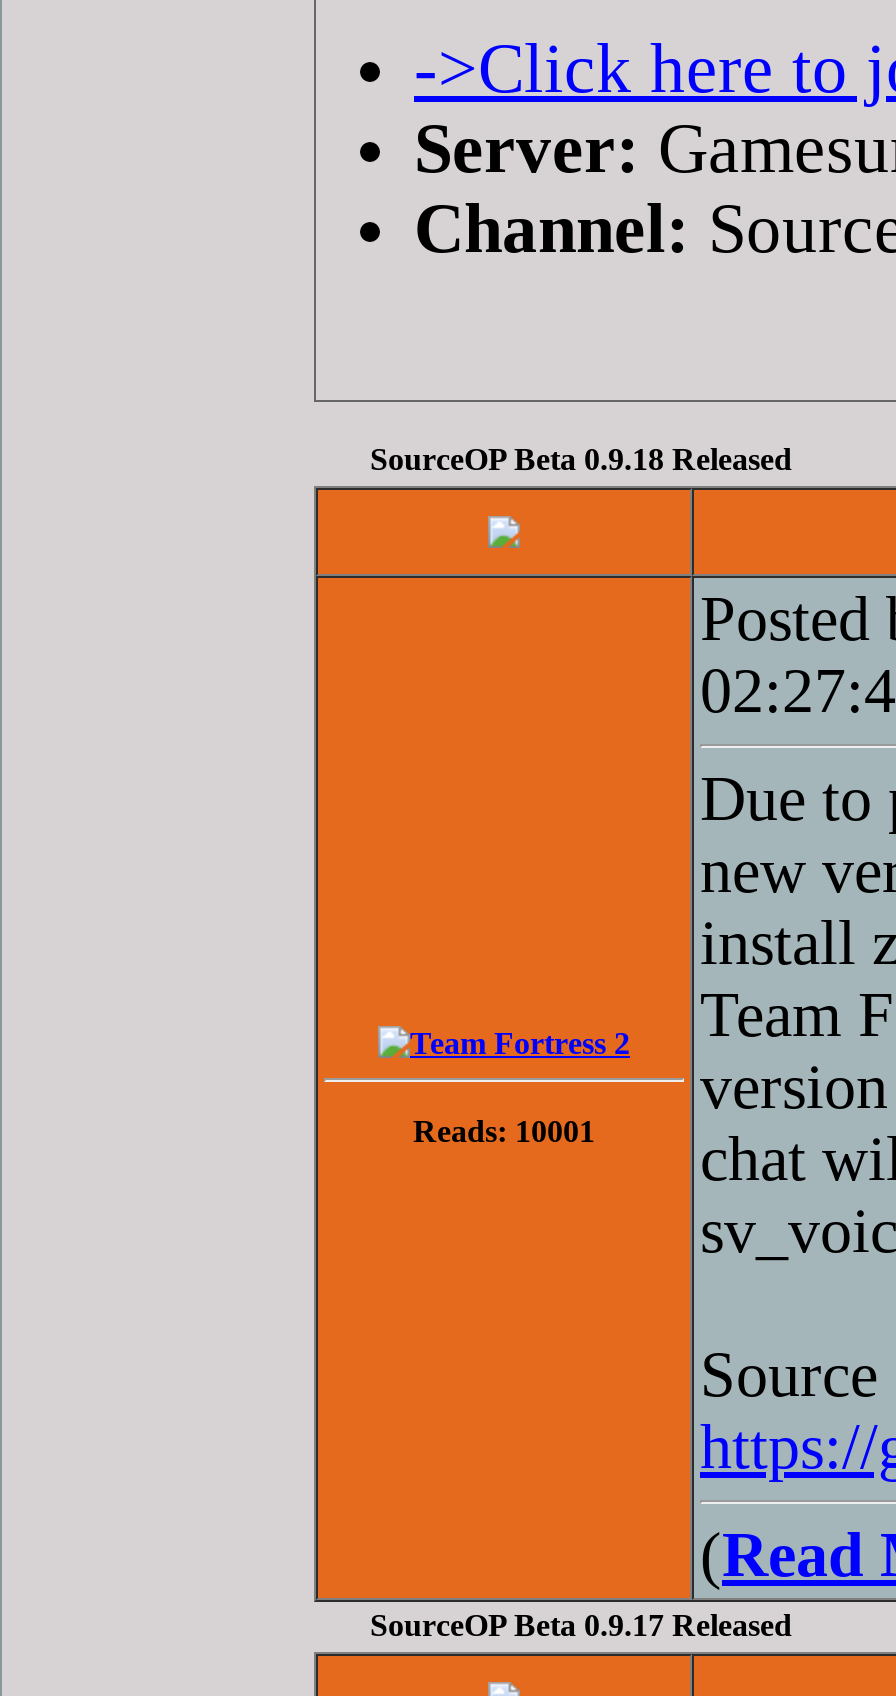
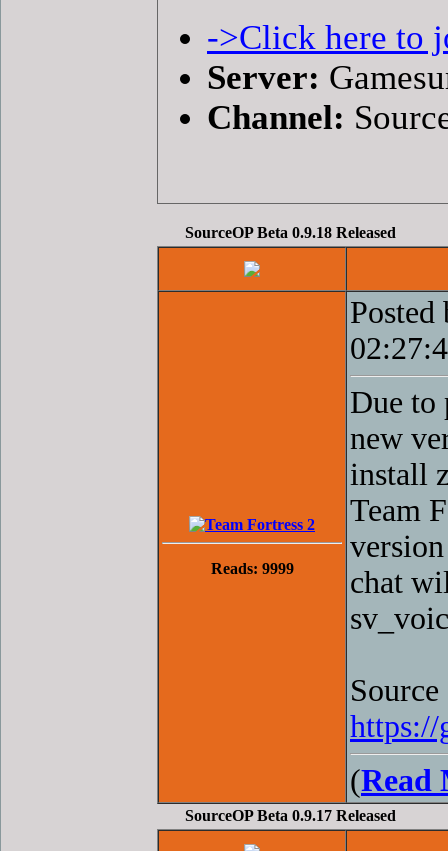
[413,1114,595,1148] Reads: 10001 -> [210,560,293,577] Reads: 9999

